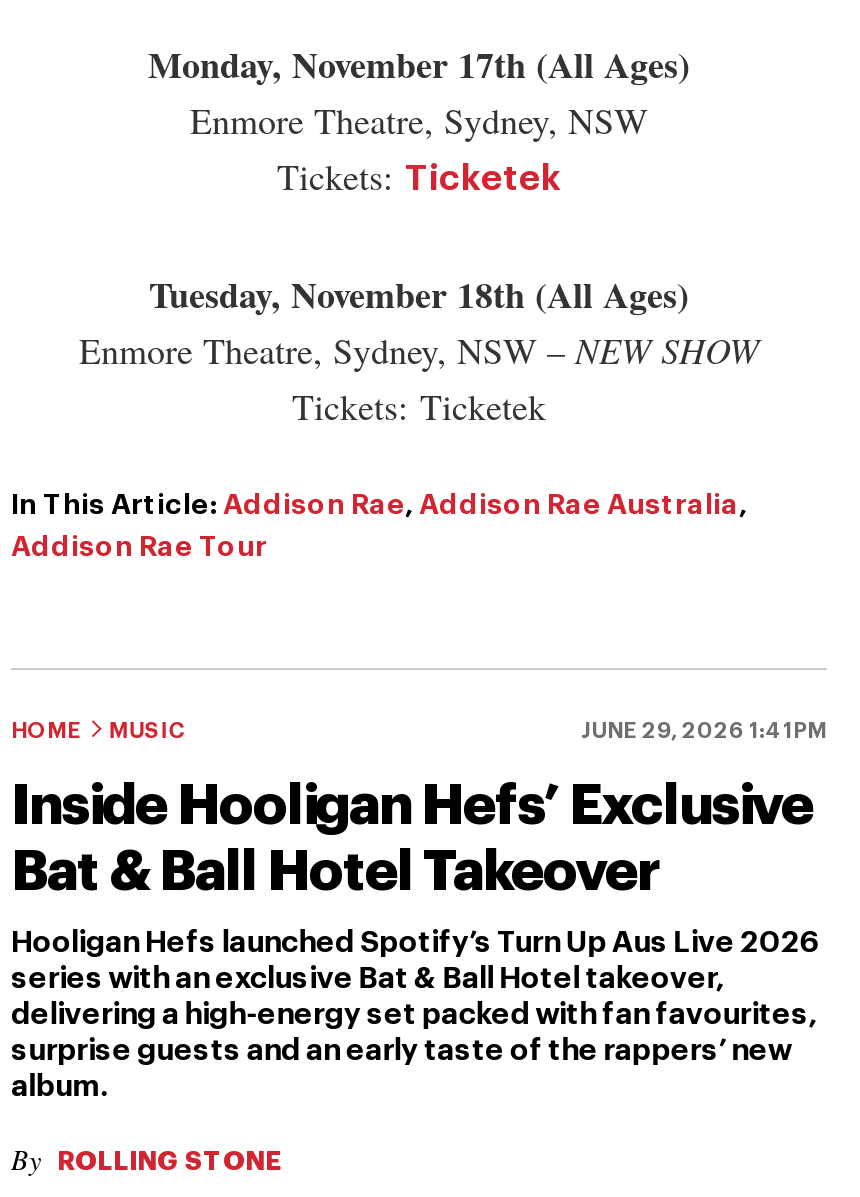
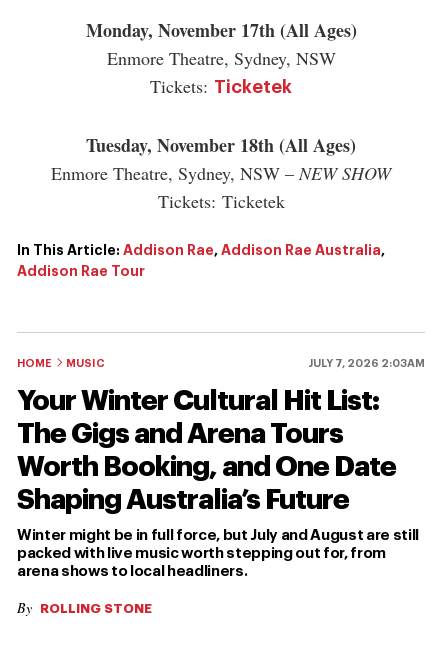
[581,720,827,742] JUNE 29, 2026 1:41PM -> [308,358,425,369] JULY 7, 2026 2:03AM
[11,778,813,900] Inside Hooligan Hefs’ Exclusive | Bat & Ball Hotel Takeover -> [17,387,396,514] Your Winter Cultural Hit List: | The Gigs and Arena Tours | Worth Booking, and One Date | Shaping Australia’s Future
[11,928,819,1102] Hooligan Hefs launched Spotify’s Turn Up Aus Live 2026 | series with an exclusive Bat & Ball Hotel takeover, | delivering a high-energy set packed with fan favourites, | surprise guests and an early taste of the rappers’ new | album. -> [17,528,419,579] Winter might be in full force, but July and August are still | packed with live music worth stepping out for, from | arena shows to local headliners.

